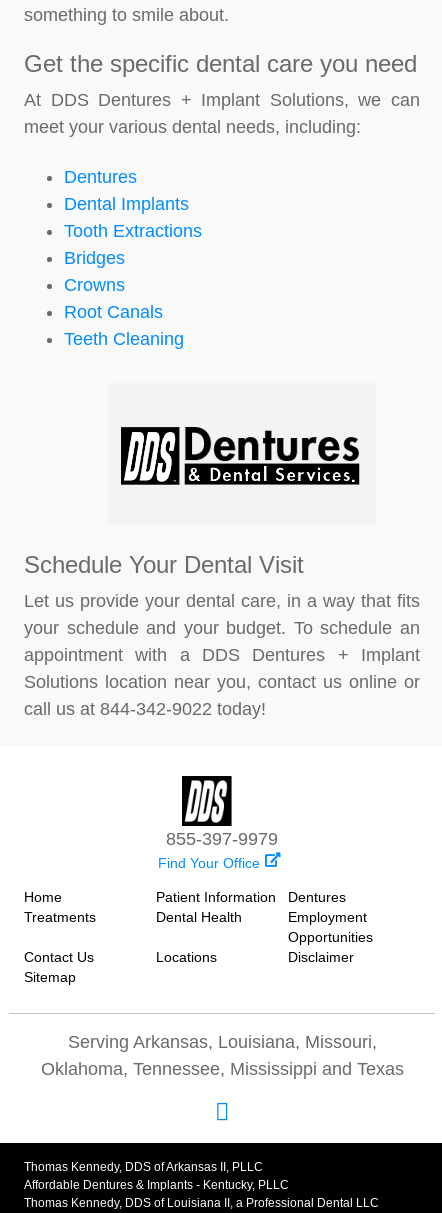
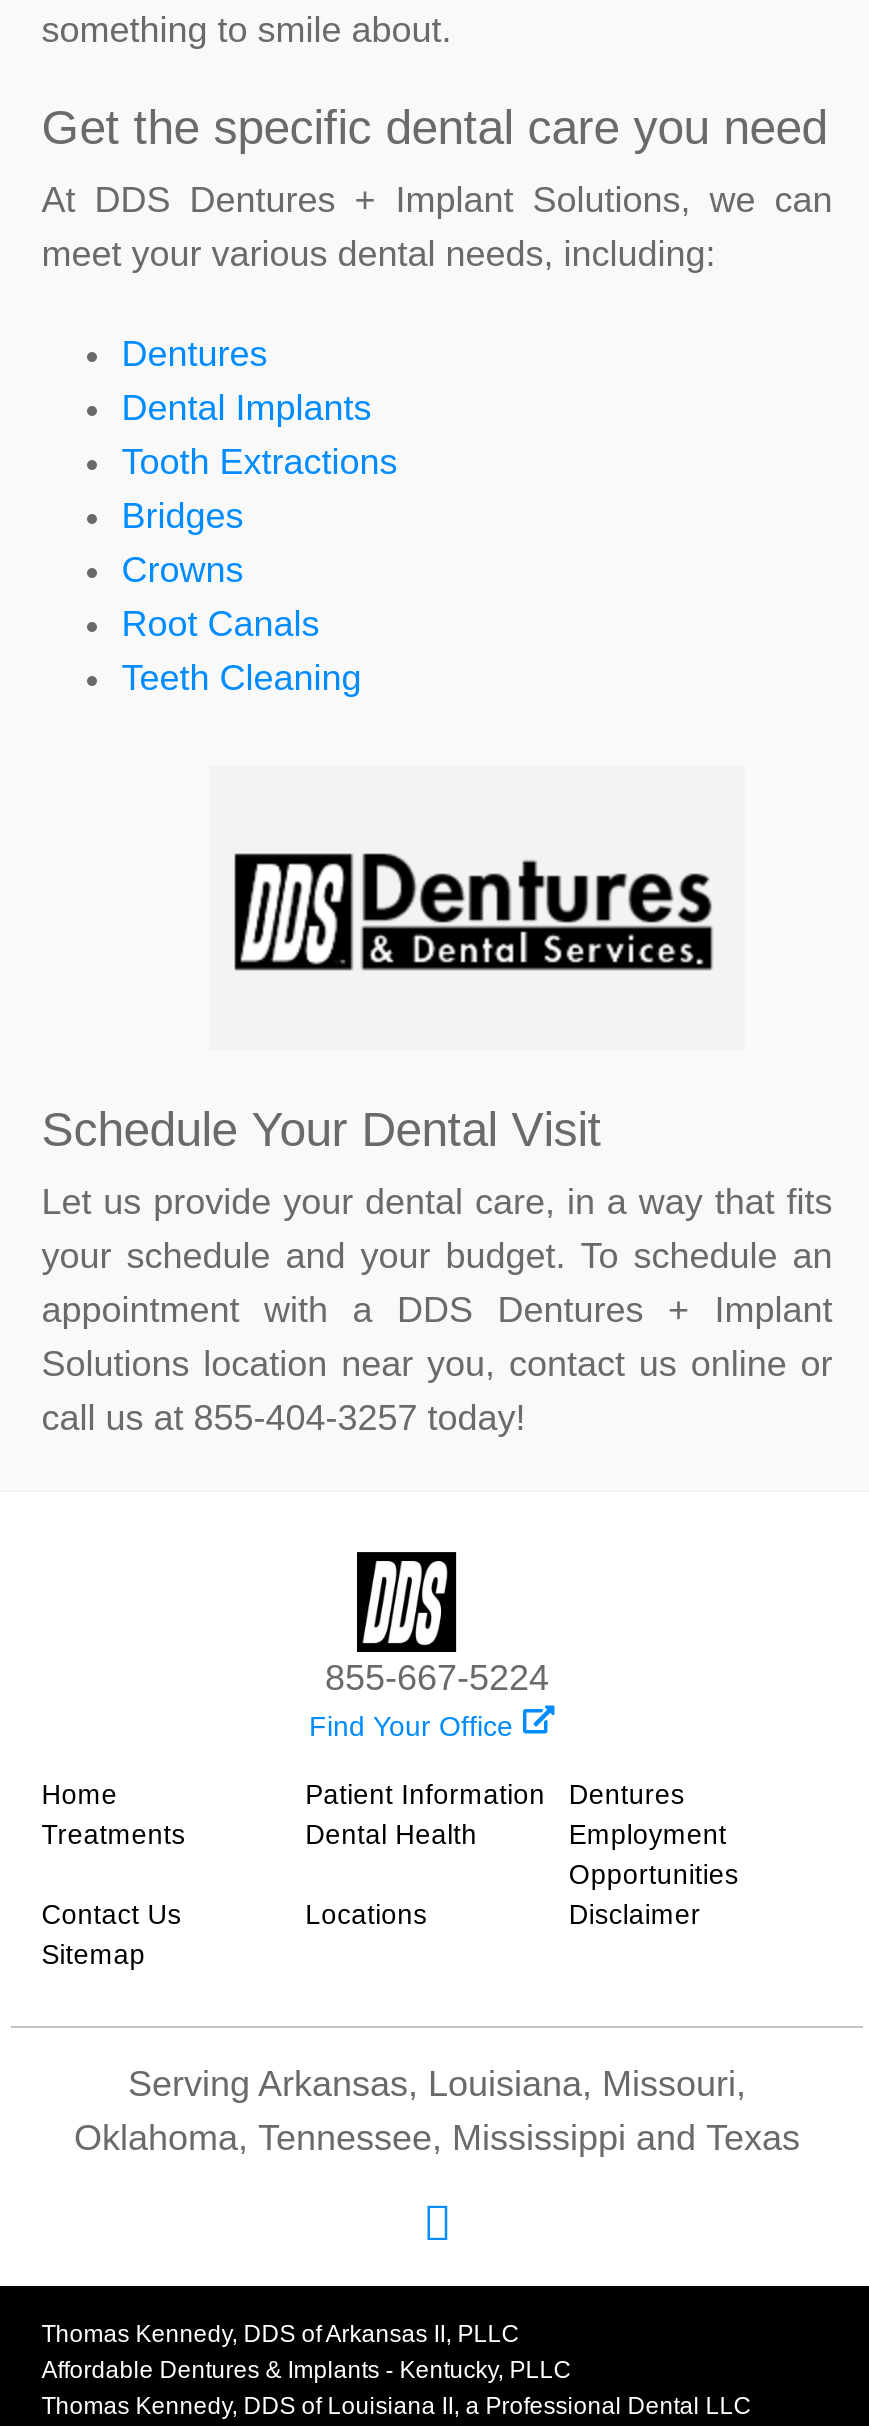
[24,699,266,719] call us at 844-342-9022 today! -> [41,1397,525,1437] call us at 855-404-3257 today!
[166,828,278,848] 855-397-9979 -> [325,1657,549,1697] 855-667-5224

